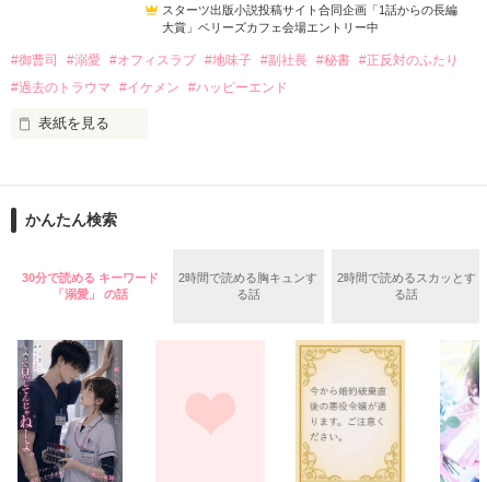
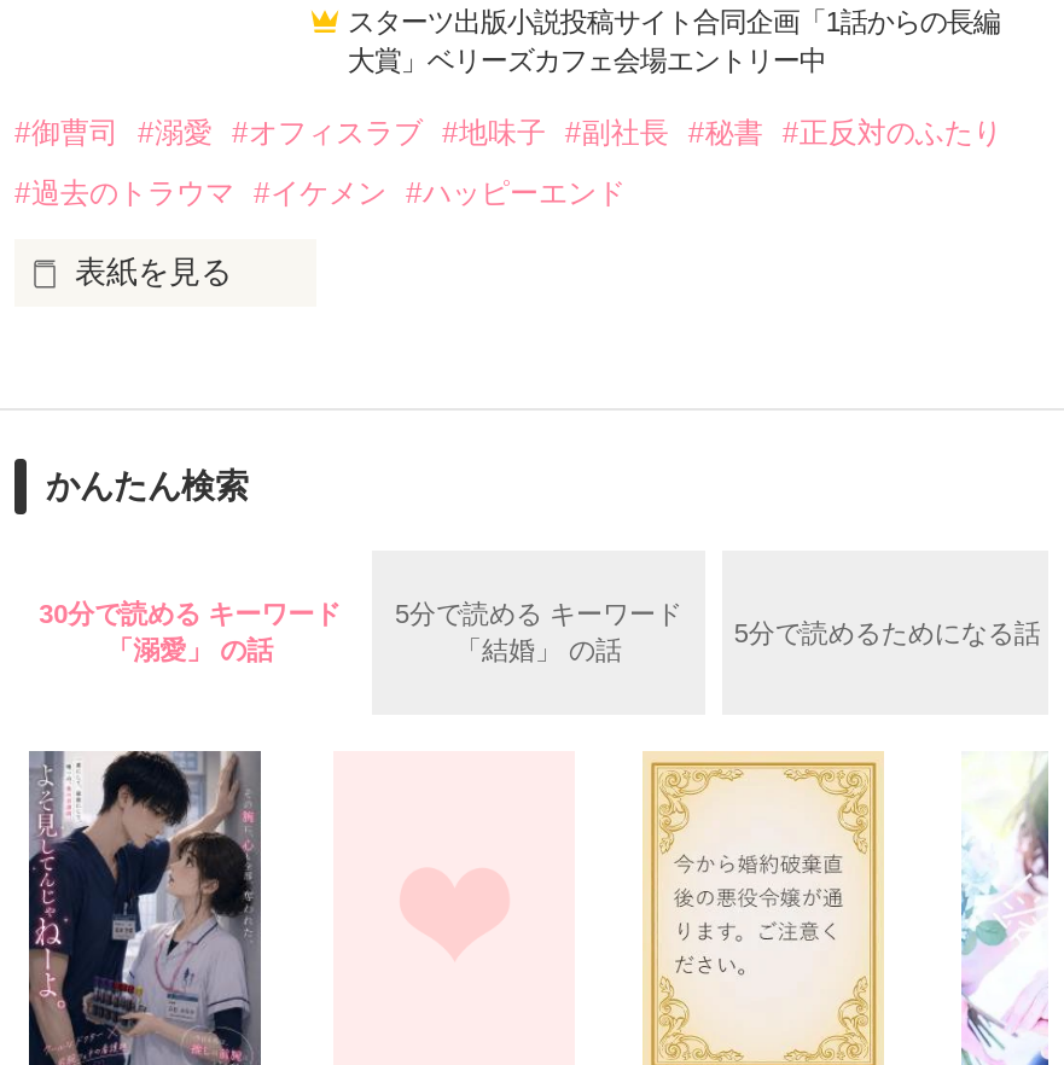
[179,271,318,301] 2時間で読める胸キュンす | る話 -> [395,599,682,665] 5分で読める キーワード | 「結婚」 の話
[337,271,476,301] 2時間で読めるスカッとす | る話 -> [734,618,1041,646] 5分で読めるためになる話

